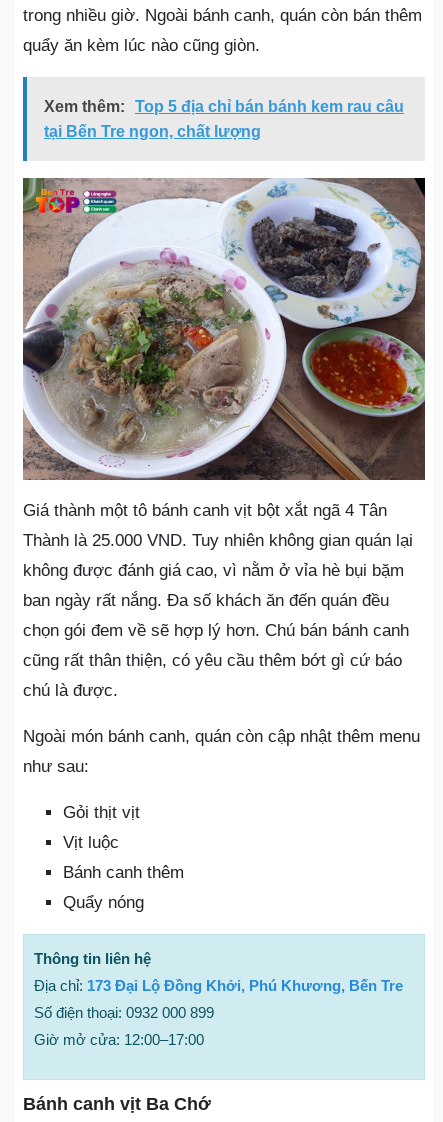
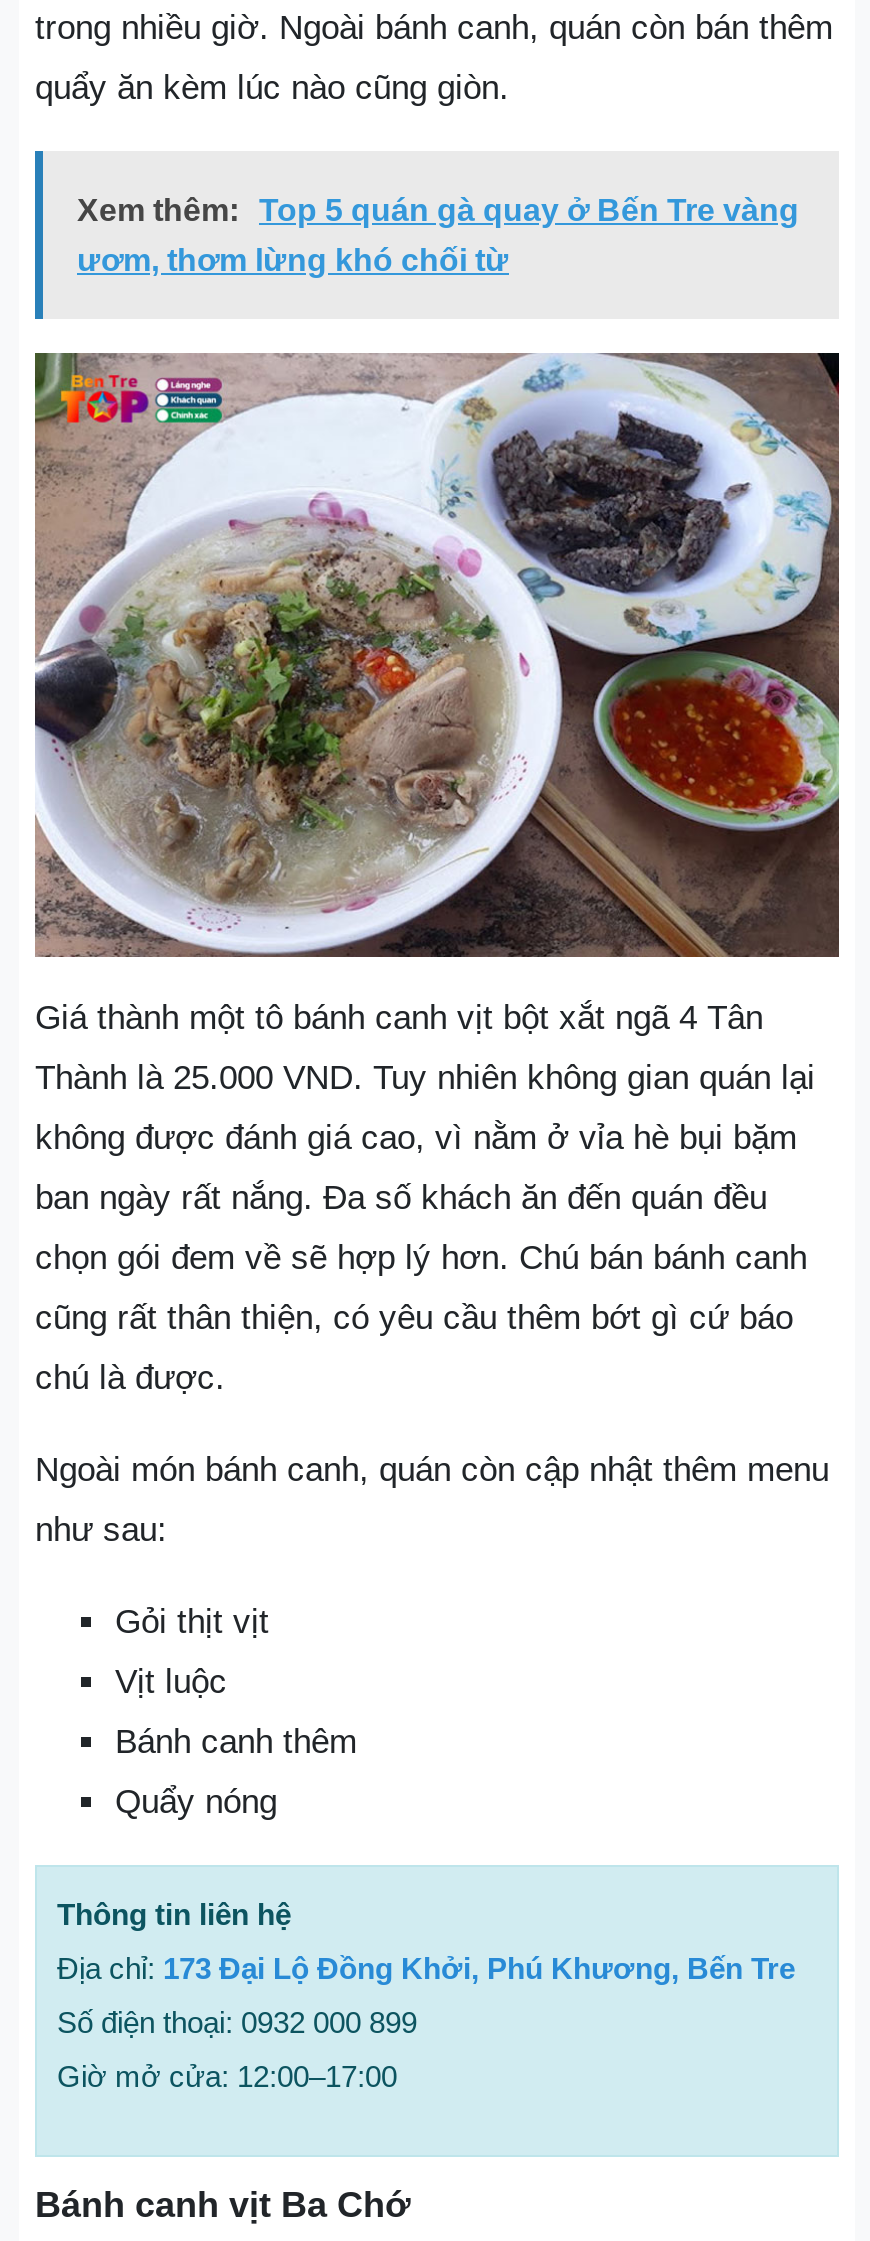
[44,98,404,115] Xem thêm: Top 5 địa chỉ bán bánh kem rau câu -> [77,193,799,227] Xem thêm: Top 5 quán gà quay ở Bến Tre vàng
[44,123,261,140] tại Bến Tre ngon, chất lượng -> [77,243,509,277] ươm, thơm lừng khó chối từ

